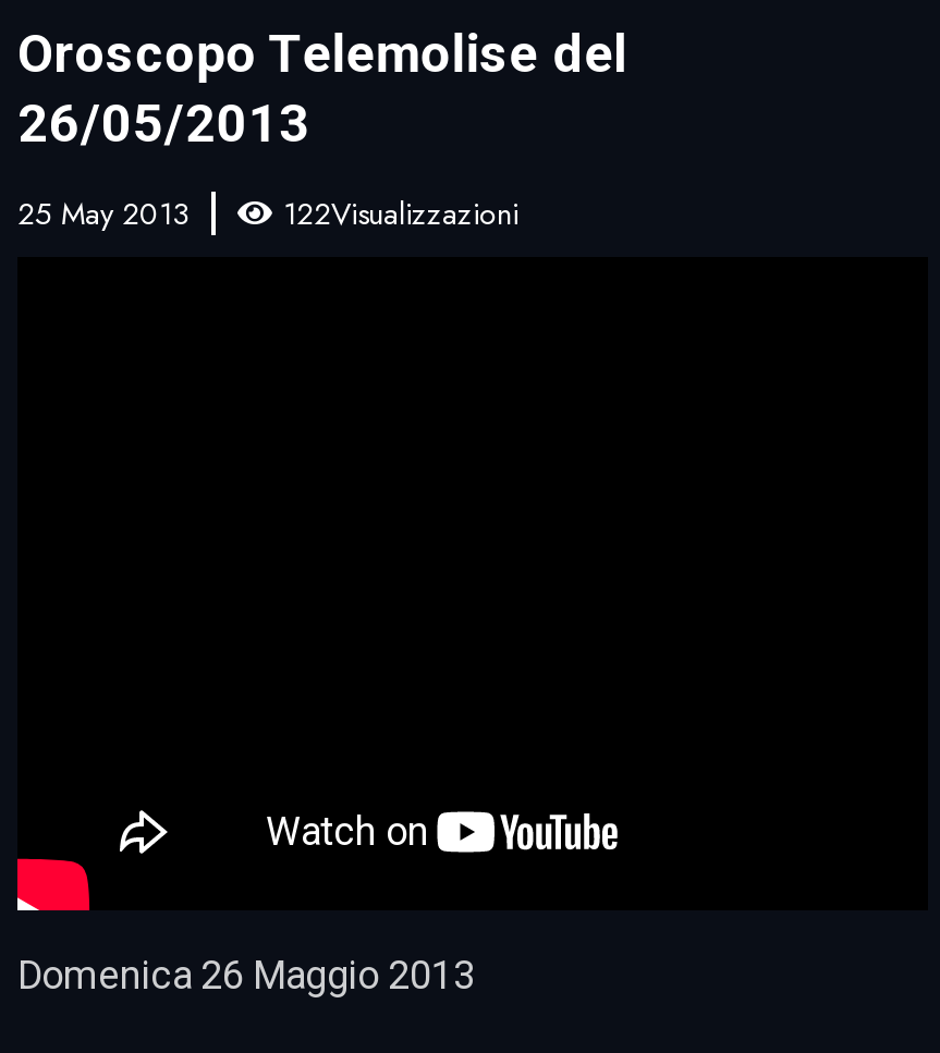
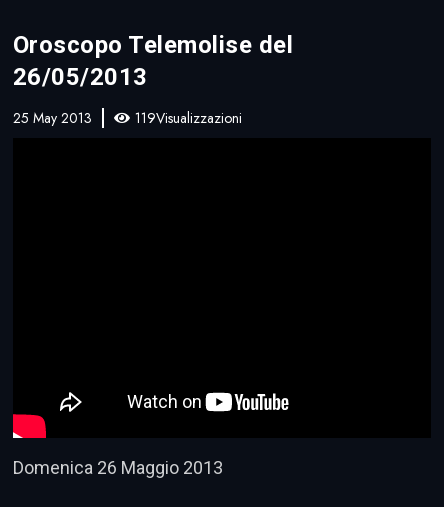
[283,192,518,235] 122Visualizzazioni -> [135,108,242,128] 119Visualizzazioni

